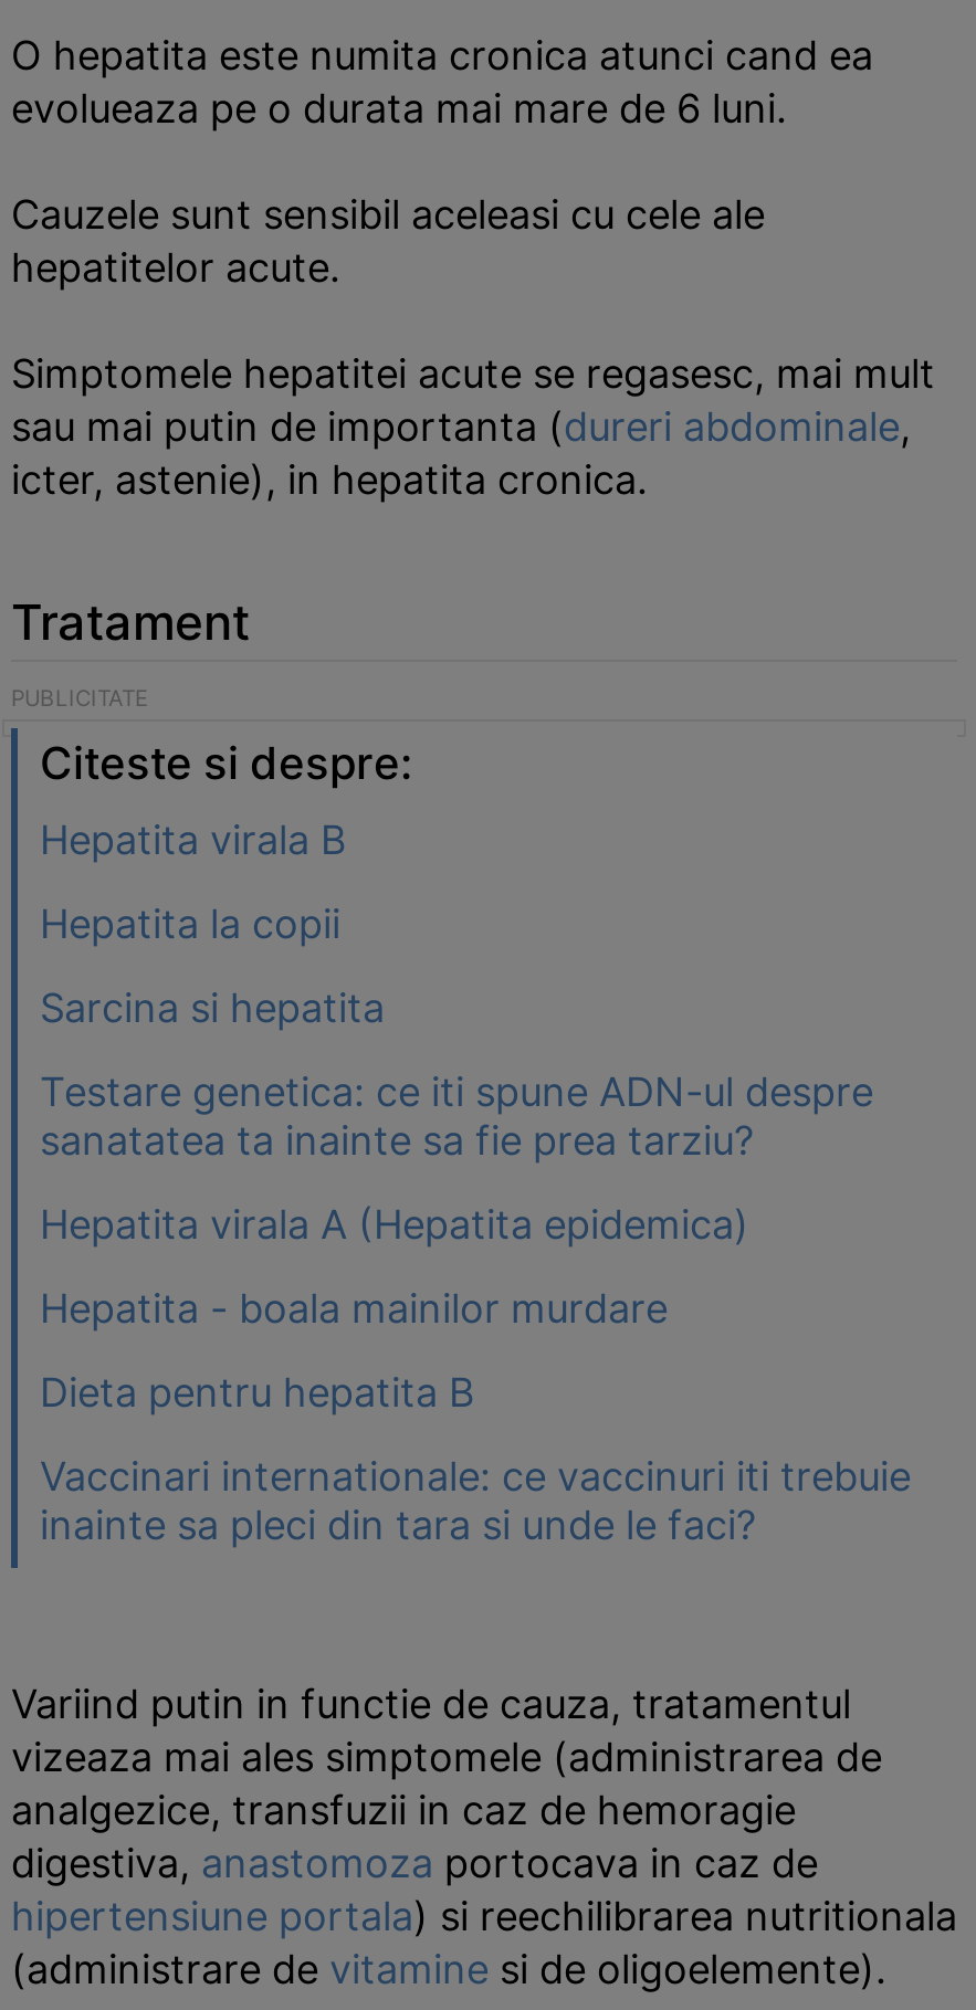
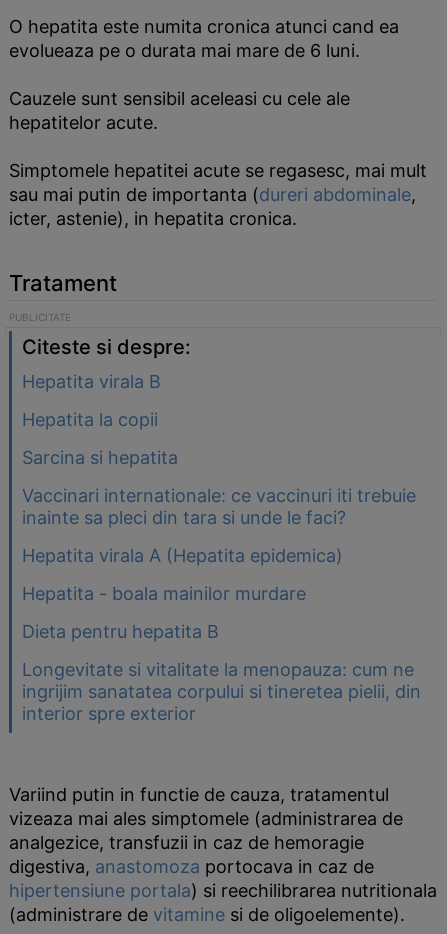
[40,1069,873,1164] Testare genetica: ce iti spune ADN-ul despre | sanatatea ta inainte sa fie prea tarziu? -> none
none -> [22,659,421,724] Longevitate si vitalitate la menopauza: cum ne | ingrijim sanatatea corpului si tineretea pielii, din | interior spre exterior
moved [40,1453,911,1548] -> [22,485,416,528]: Vaccinari internationale: ce vaccinuri iti trebuie | inainte sa pleci din tara si unde le faci?

